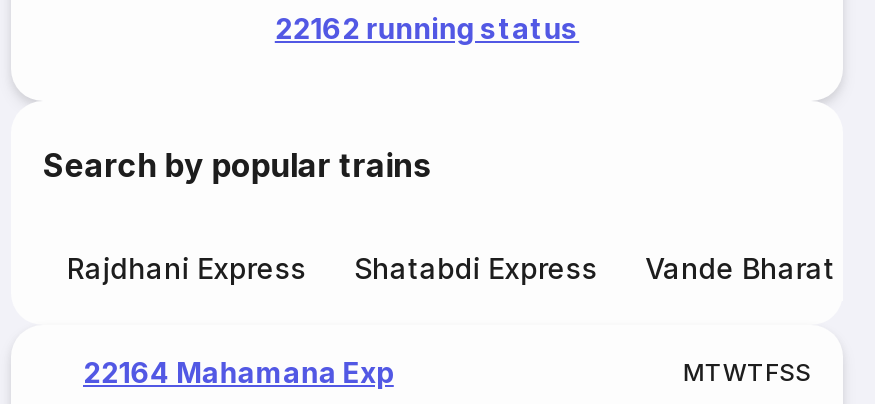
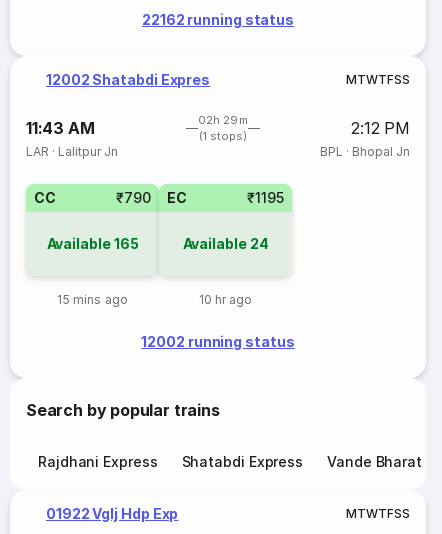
none -> [26,71,410,307] [image] | 12002 Shatabdi Expres | MTWTFSS | 11:43 AM | 02h 29m | (1 stops) | 2:12 PM | LAR · Lalitpur Jn | BPL · Bhopal Jn | CC | ₹790 | Available 165 | 15 mins ago
none -> [141,189,295,350] EC | ₹1195 | Available 24 | 10 hr ago | 12002 running status
[83,355,394,389] 22164 Mahamana Exp -> [46,505,178,522] 01922 Vglj Hdp Exp

